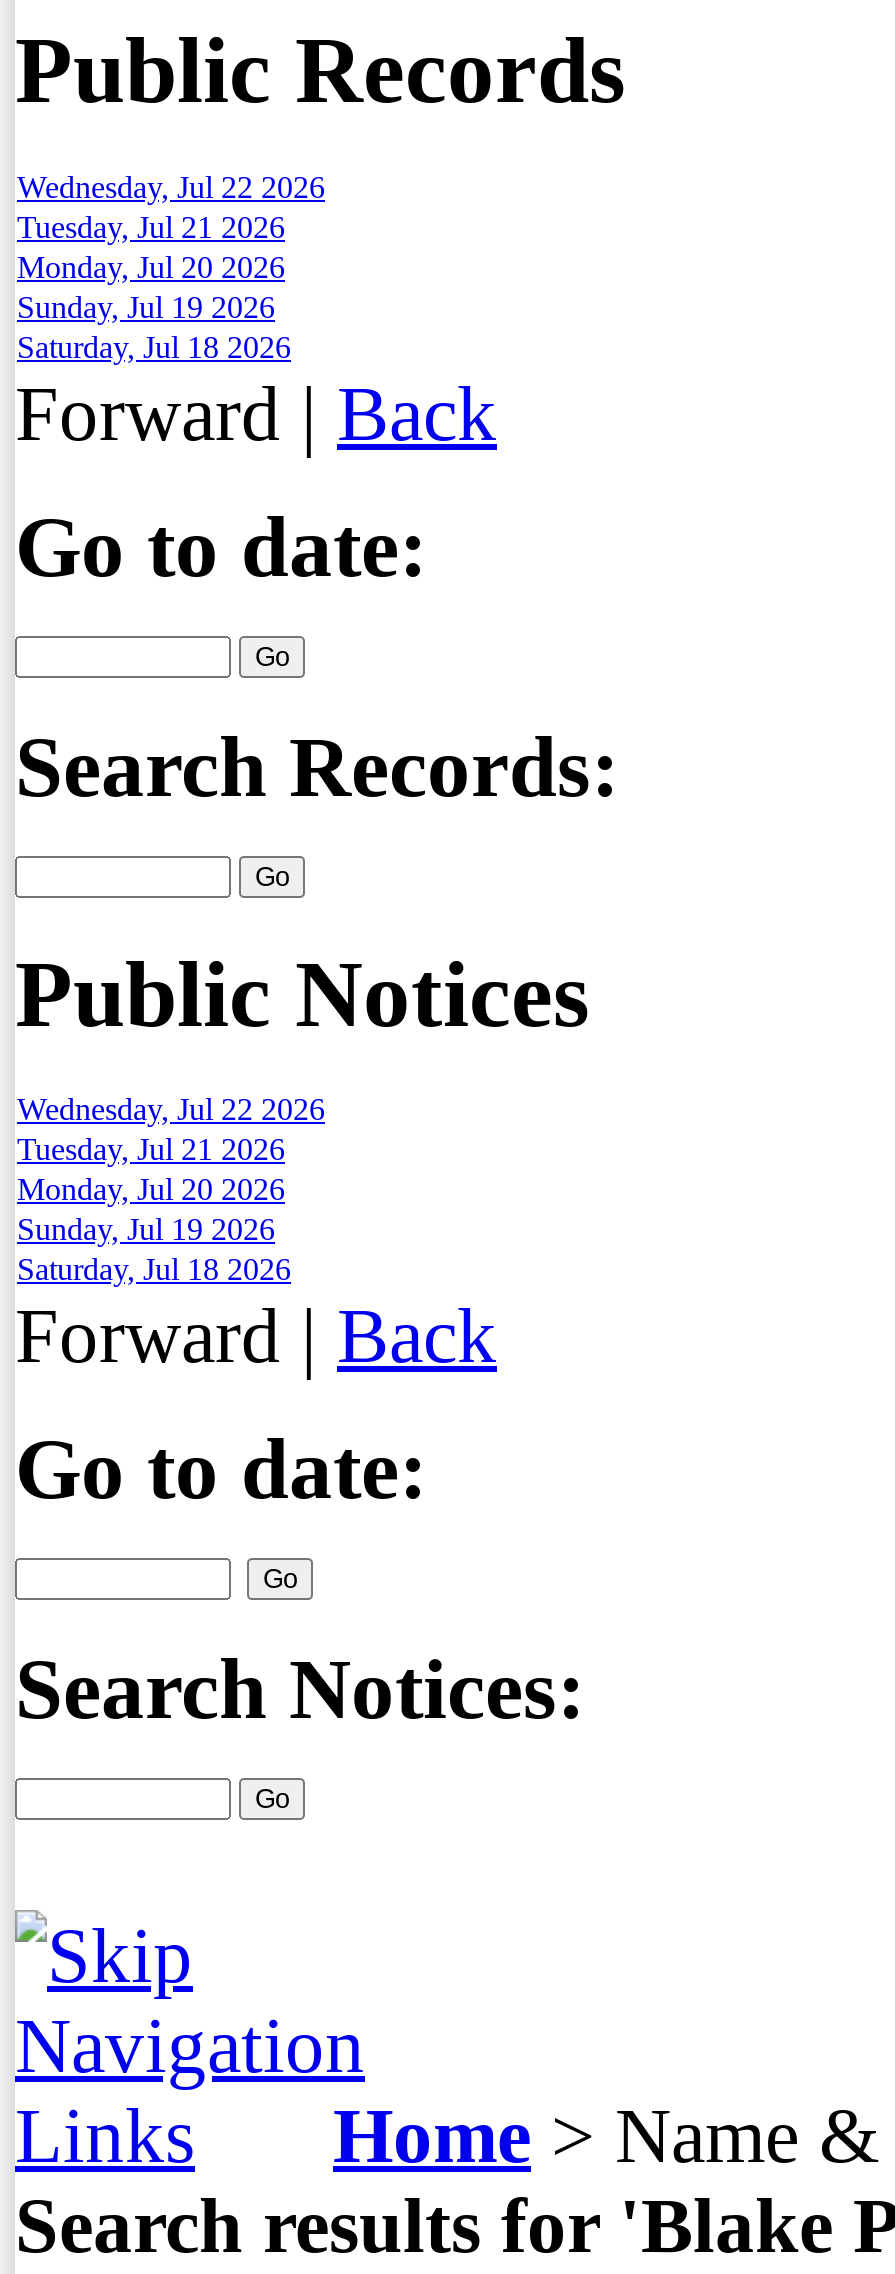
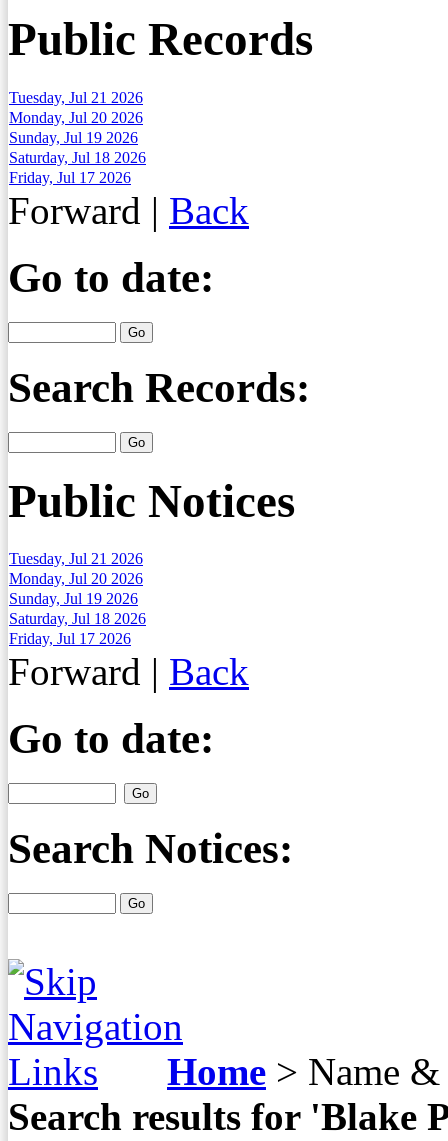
[17,170,325,204] Wednesday, Jul 22 2026 -> none
moved [17,210,291,364] -> [9,89,146,166]: Tuesday, Jul 21 2026 | Monday, Jul 20 2026 | Sunday, Jul 19 2026 | Saturday, Jul 18 2026
none -> [9,169,131,186] Friday, Jul 17 2026
[17,1093,325,1127] Wednesday, Jul 22 2026 -> none
moved [17,1133,291,1287] -> [9,550,146,627]: Tuesday, Jul 21 2026 | Monday, Jul 20 2026 | Sunday, Jul 19 2026 | Saturday, Jul 18 2026
none -> [9,630,131,647] Friday, Jul 17 2026

